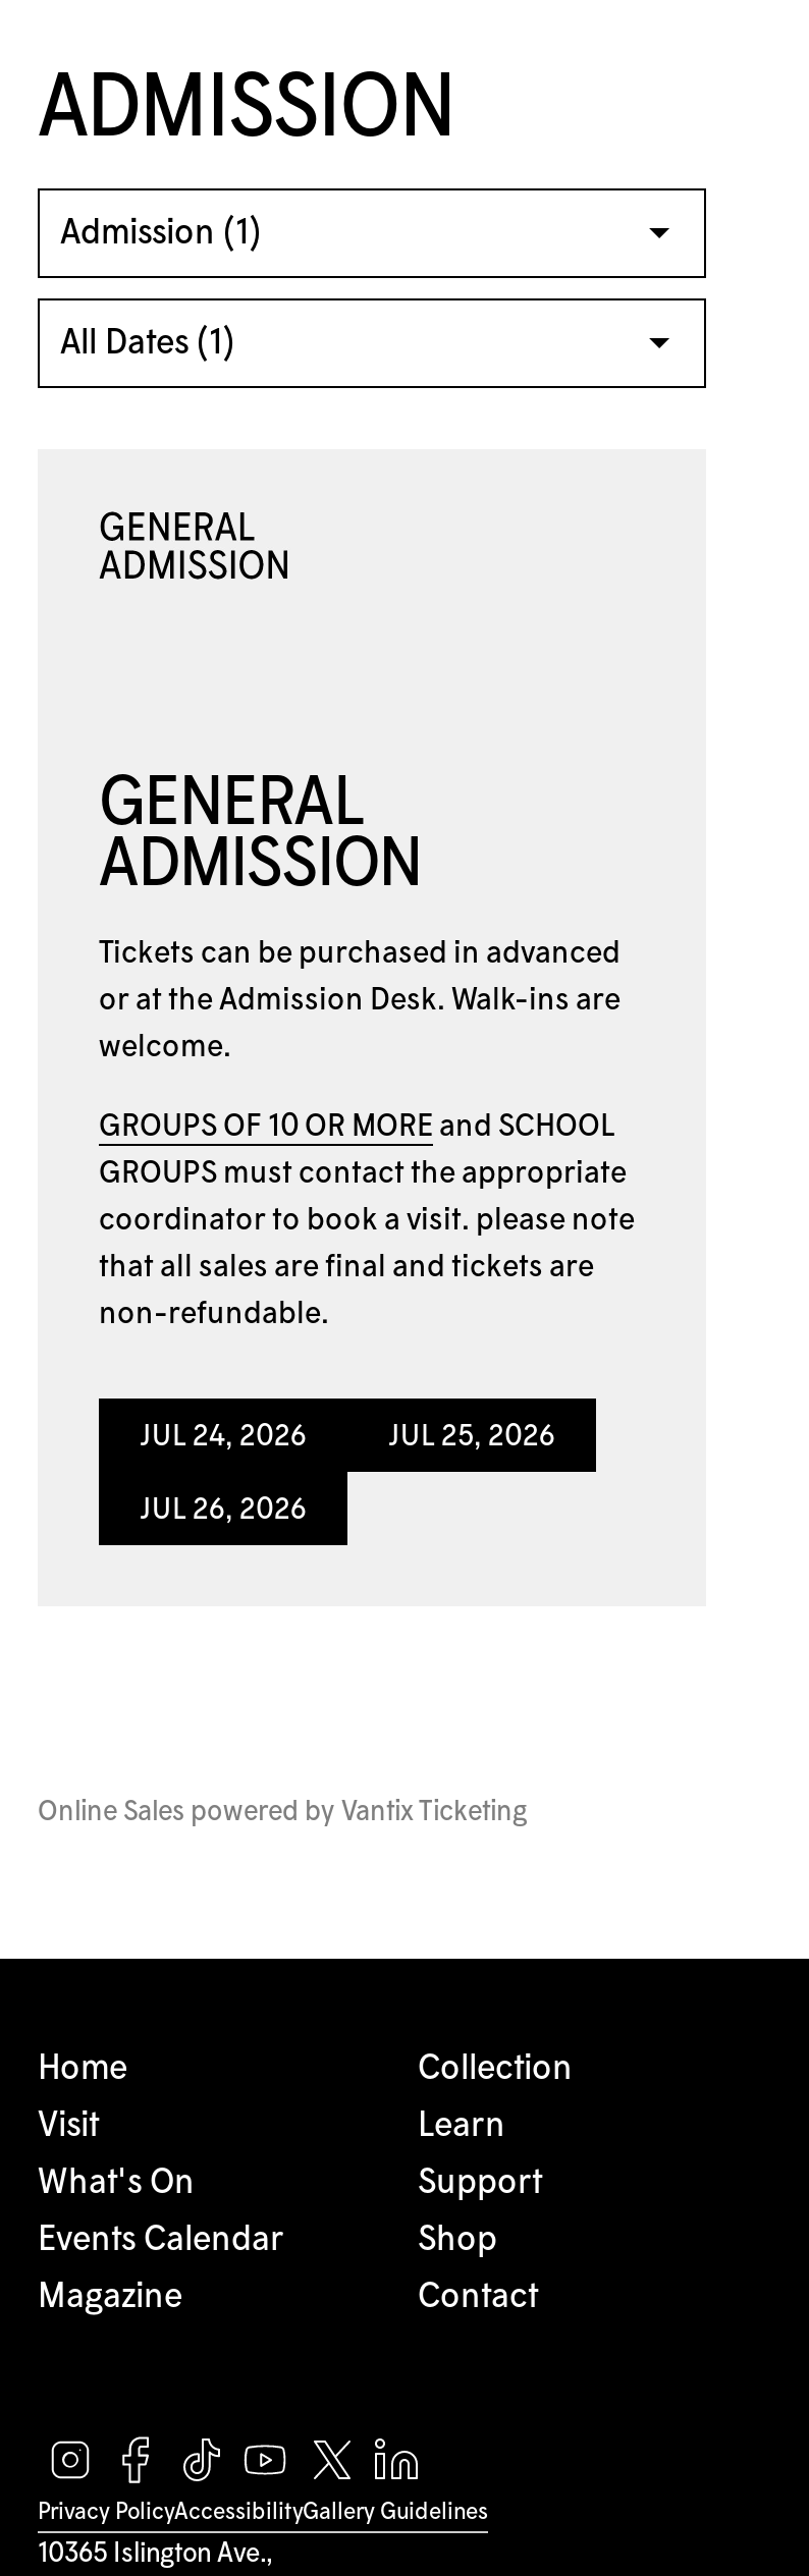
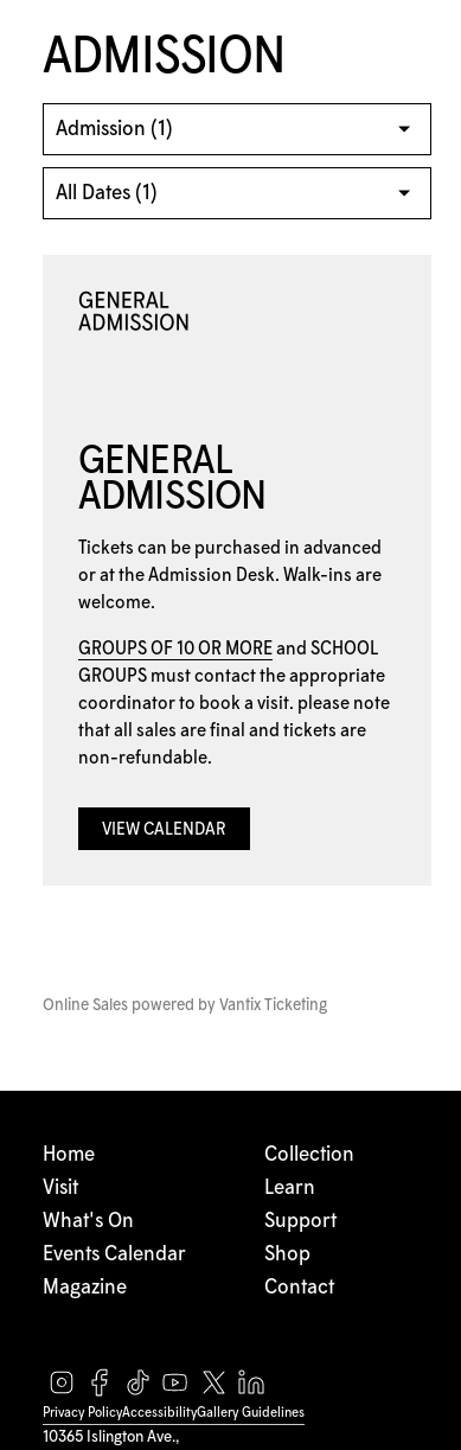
[140,1424,555,1526] JUL 24, 2026 | JUL 25, 2026 | JUL 26, 2026 -> [102,822,226,839] VIEW CALENDAR

